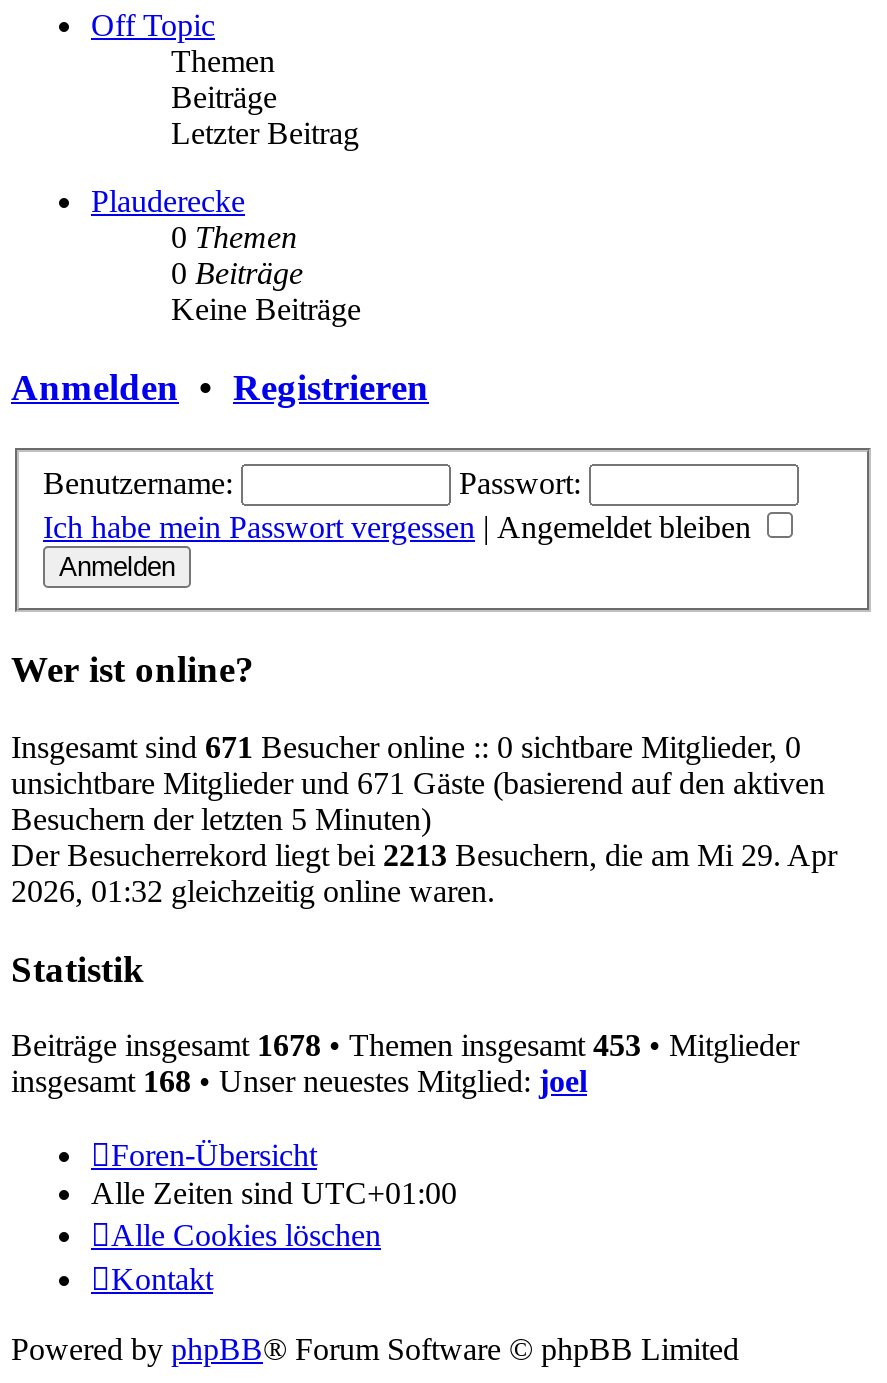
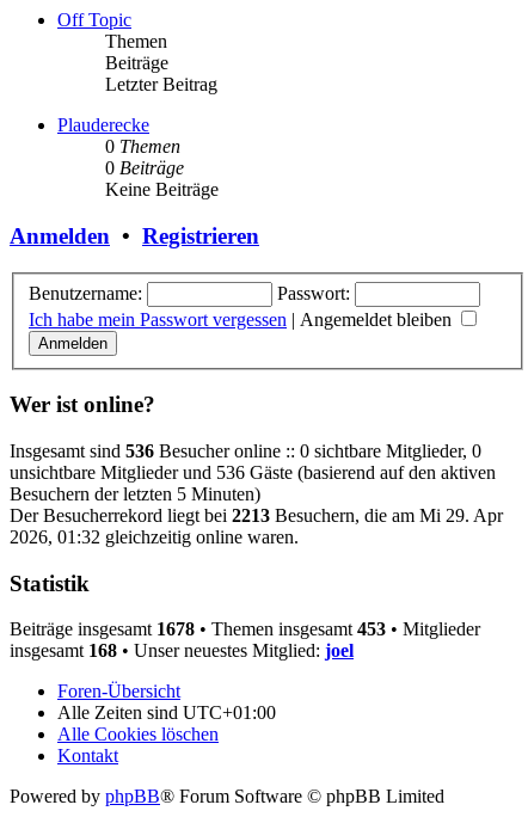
[11,730,801,764] Insgesamt sind 671 Besucher online :: 0 sichtbare Mitglieder, 0 -> [10,441,481,461] Insgesamt sind 536 Besucher online :: 0 sichtbare Mitglieder, 0
[11,766,825,800] unsichtbare Mitglieder und 671 Gäste (basierend auf den aktiven -> [10,462,496,482] unsichtbare Mitglieder und 536 Gäste (basierend auf den aktiven

